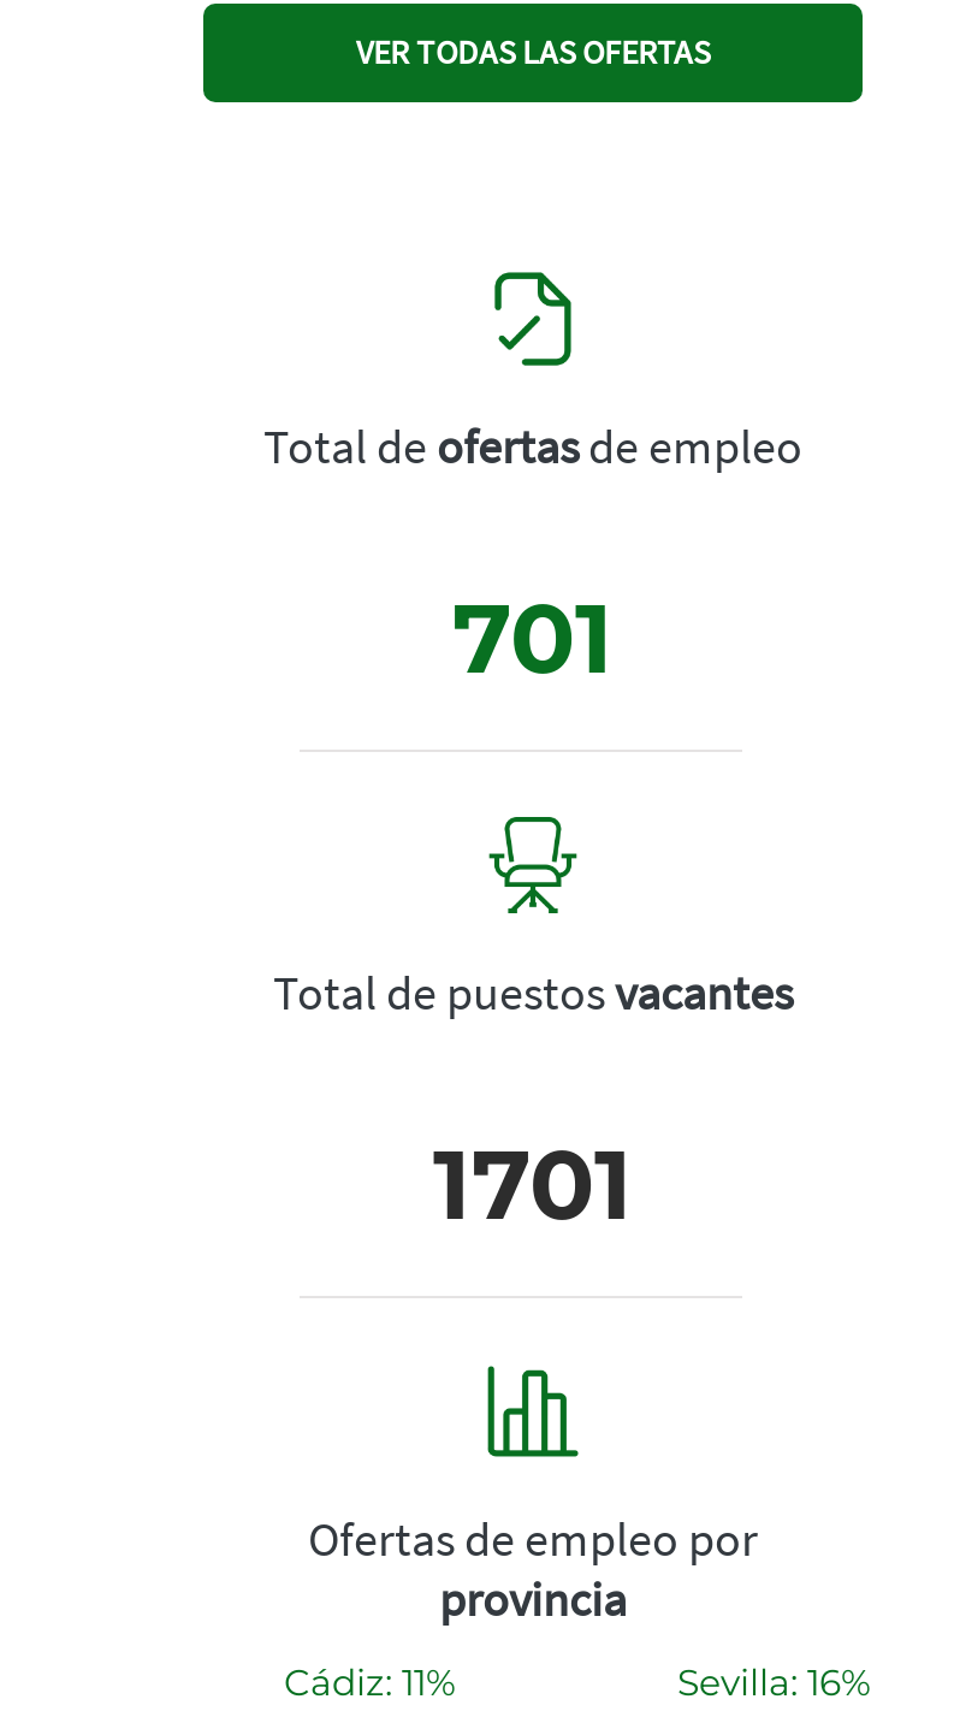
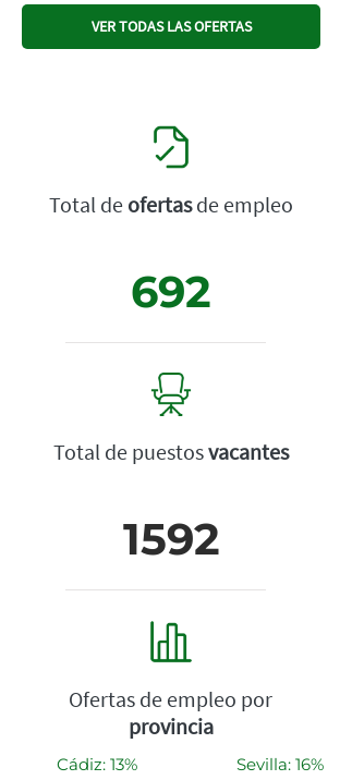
[452,579,614,697] 701 -> [131,265,211,318] 692
[433,1125,633,1243] 1701 -> [123,512,220,566] 1592
[284,1660,455,1705] Cádiz: 11% -> [57,754,137,775] Cádiz: 13%

